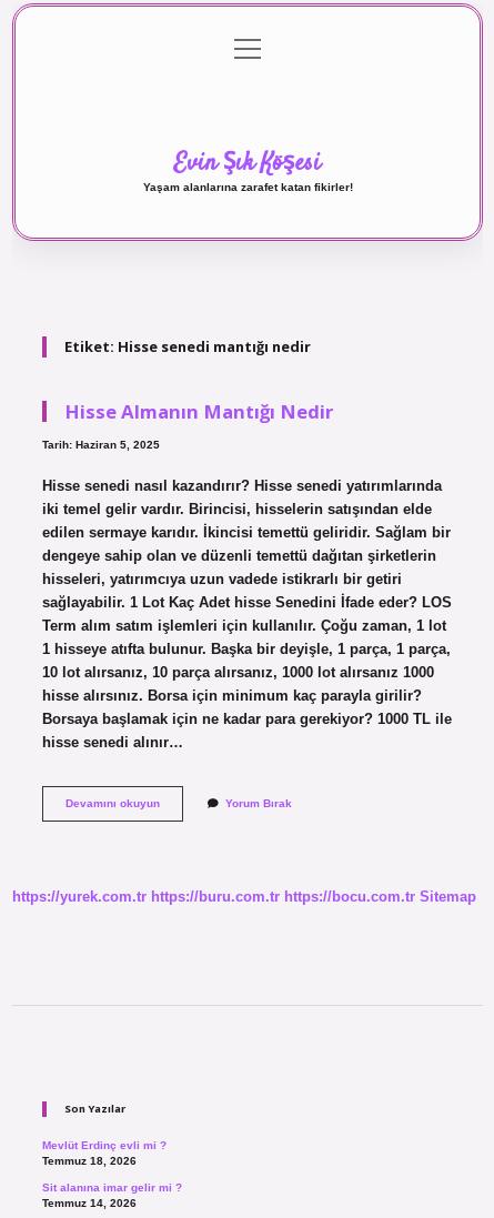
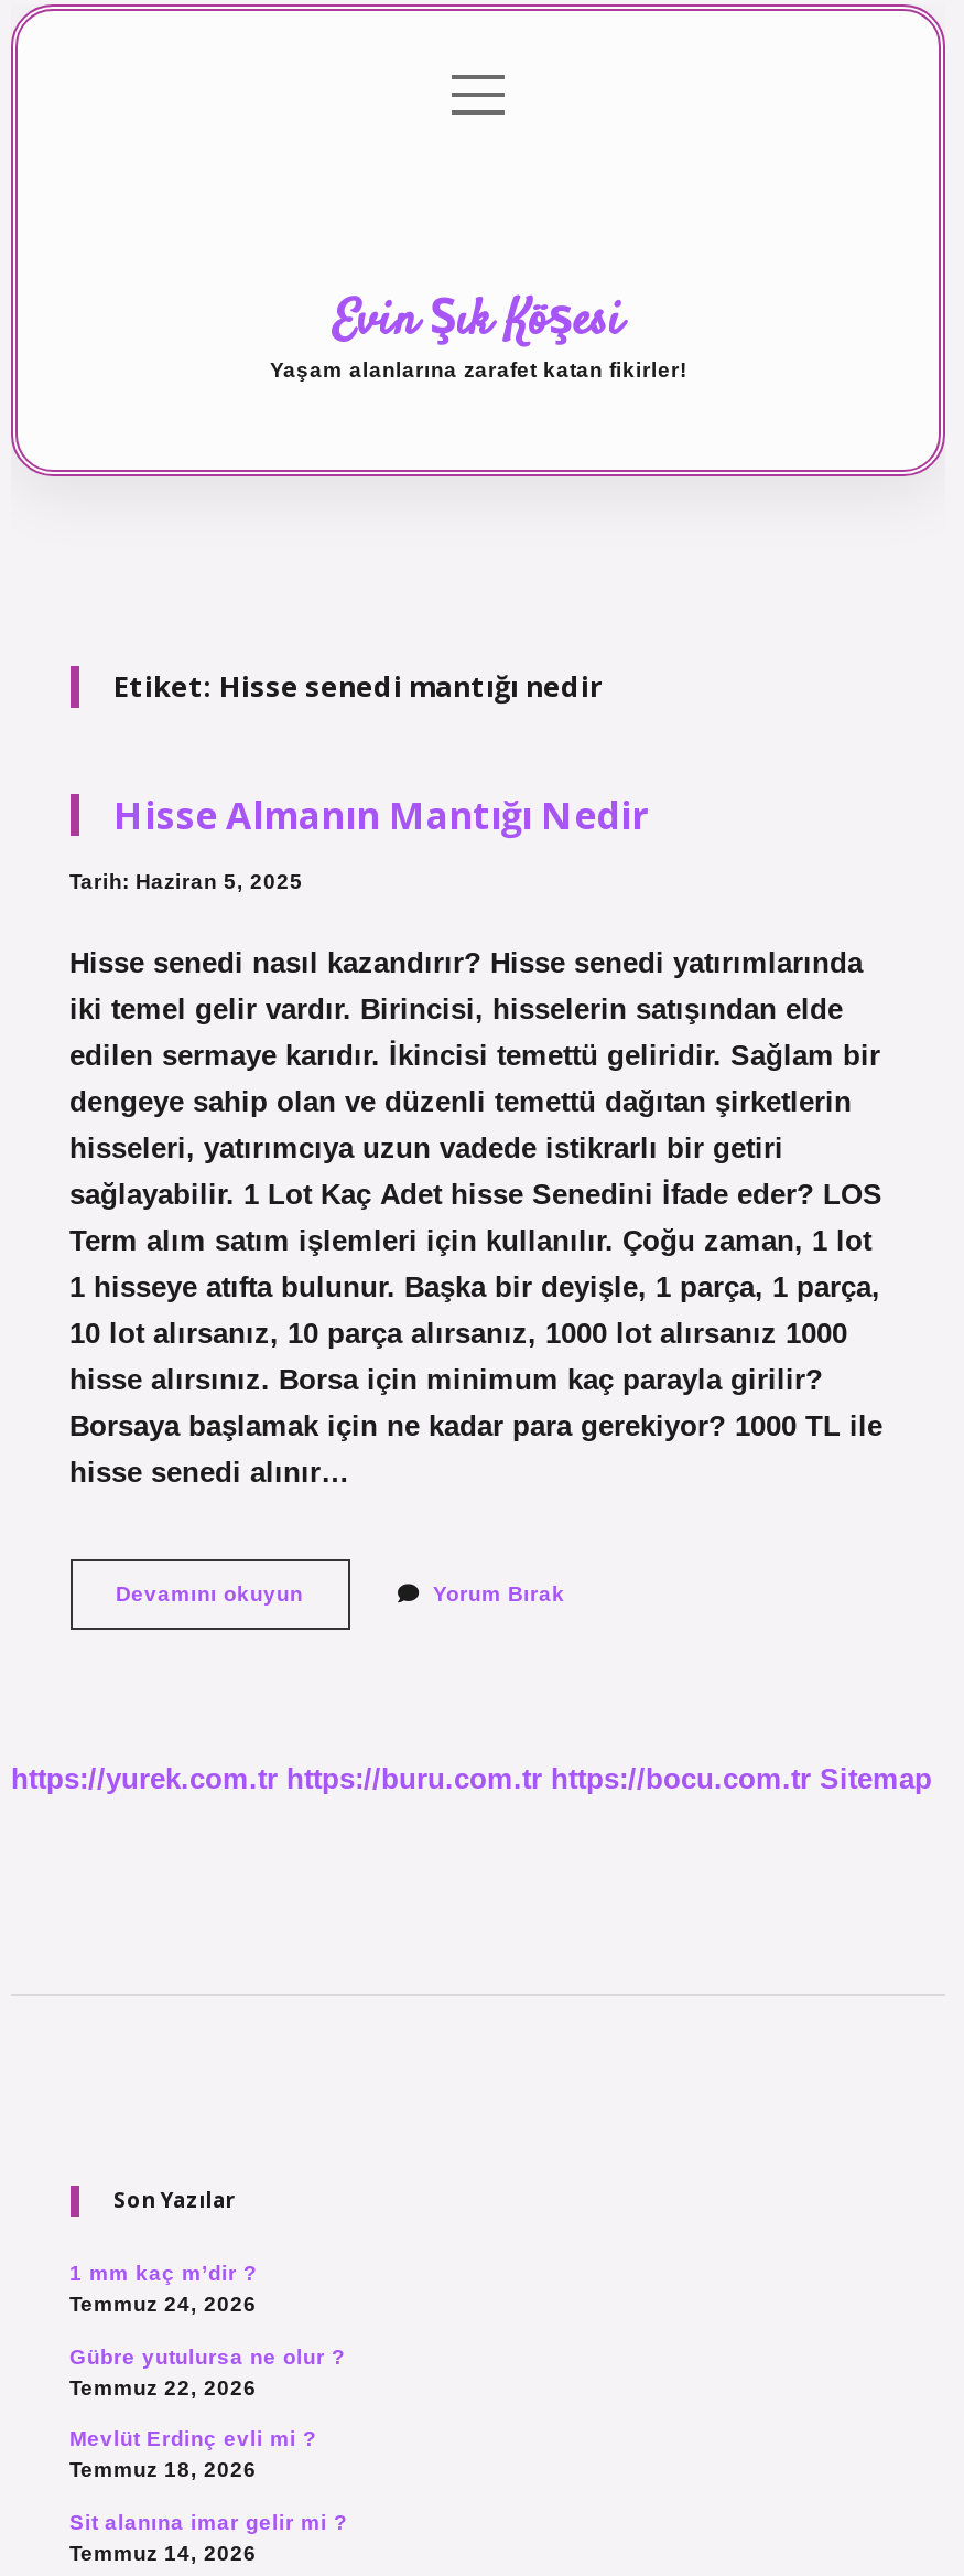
none -> [69,2261,345,2399] 1 mm kaç m’dir ? | Temmuz 24, 2026 | Gübre yutulursa ne olur ? | Temmuz 22, 2026

